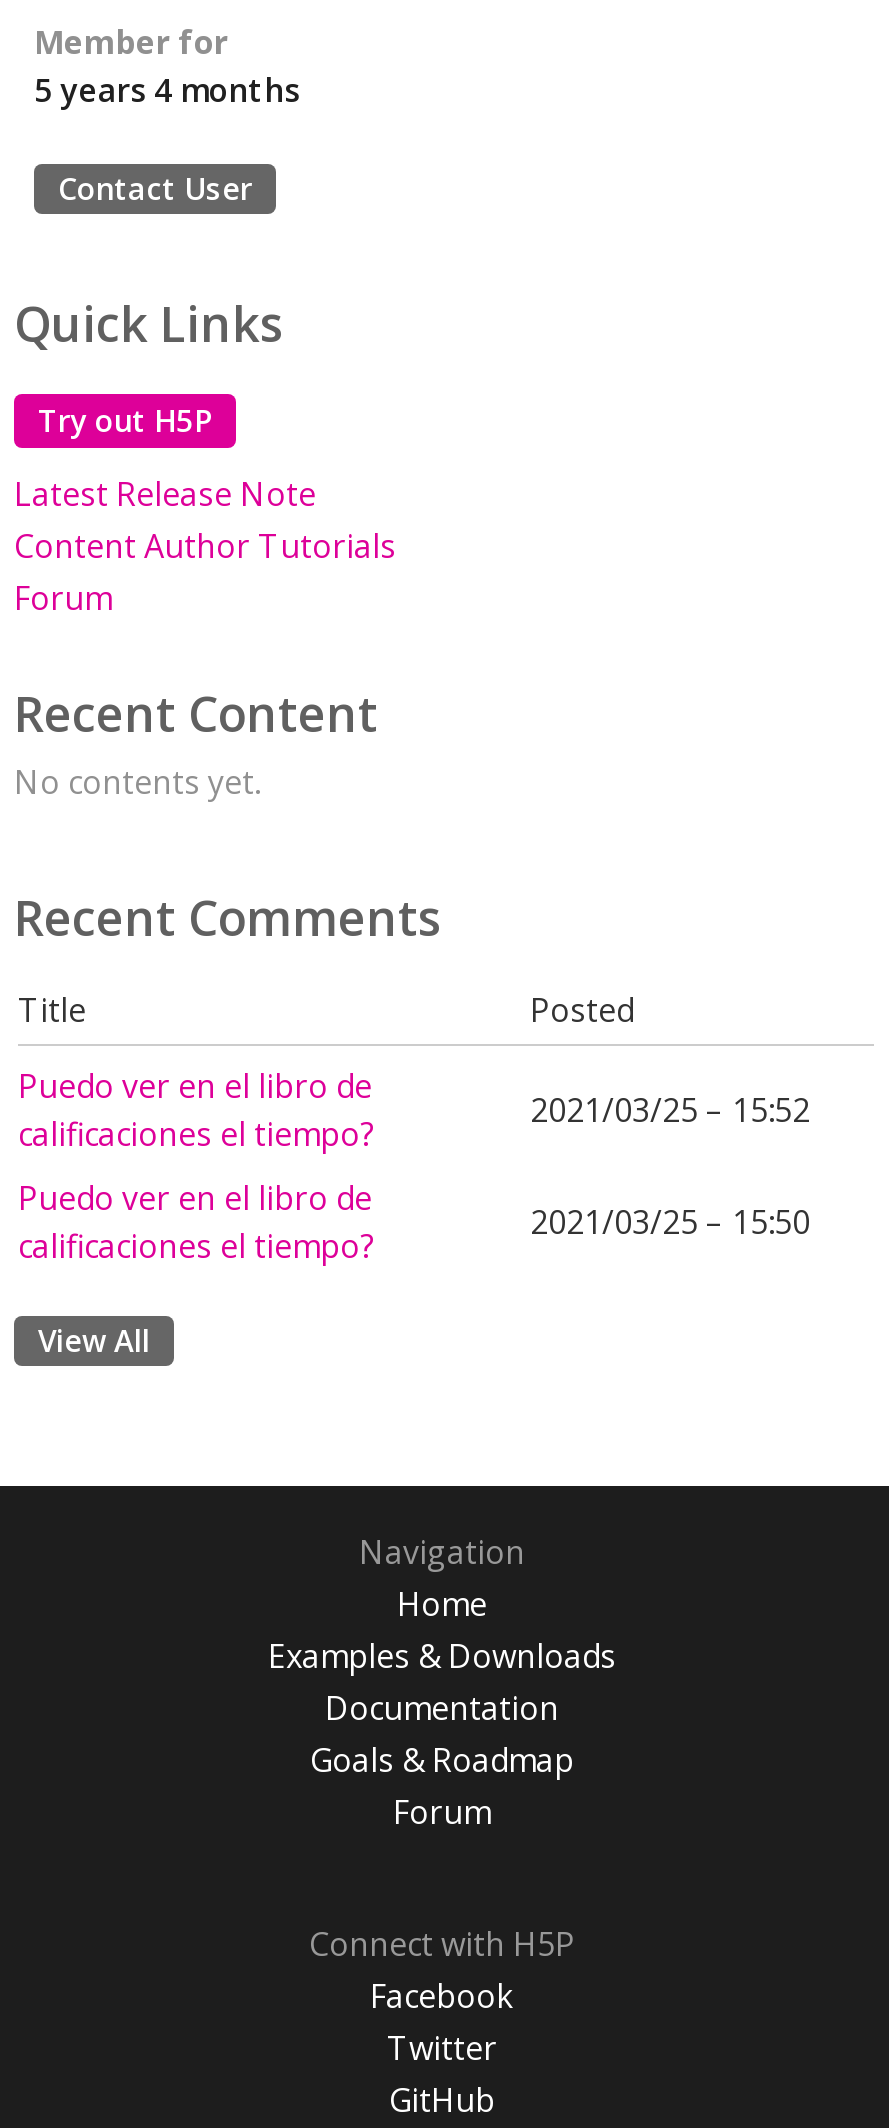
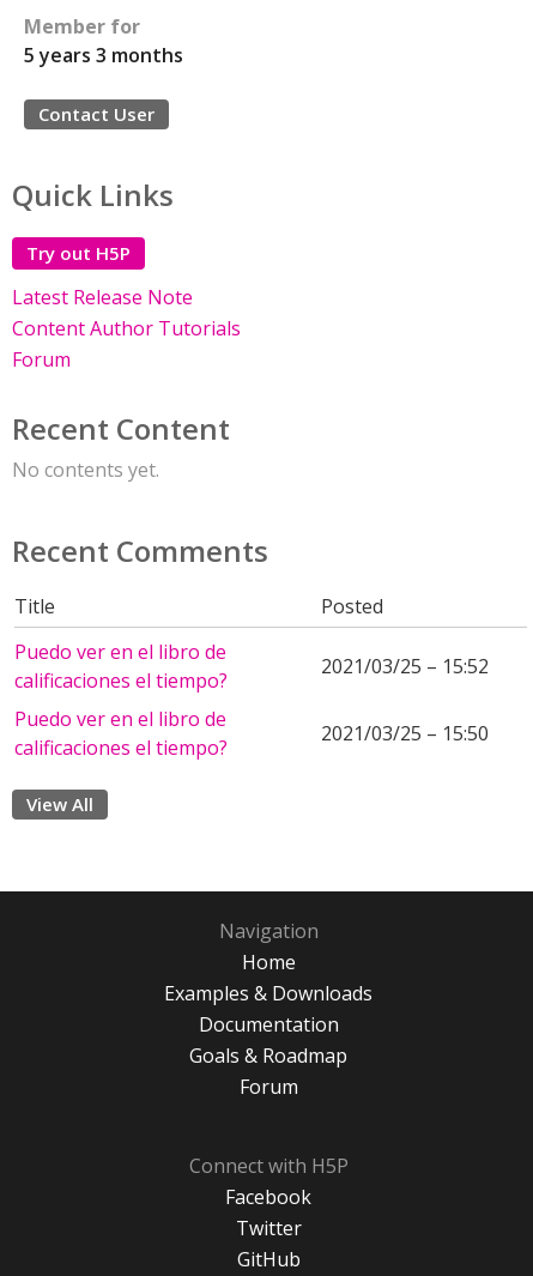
[34,68,300,112] 5 years 4 months -> [24,42,183,68] 5 years 3 months

